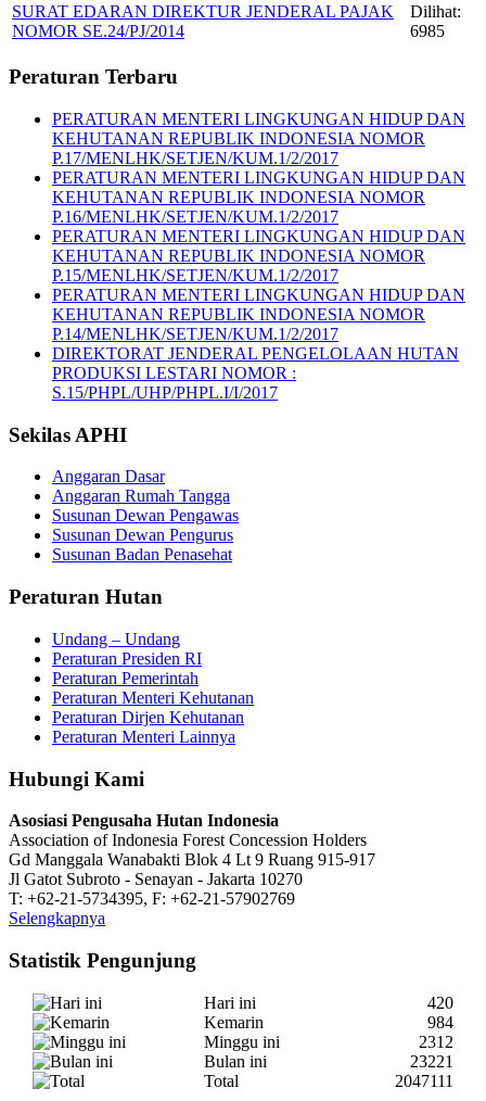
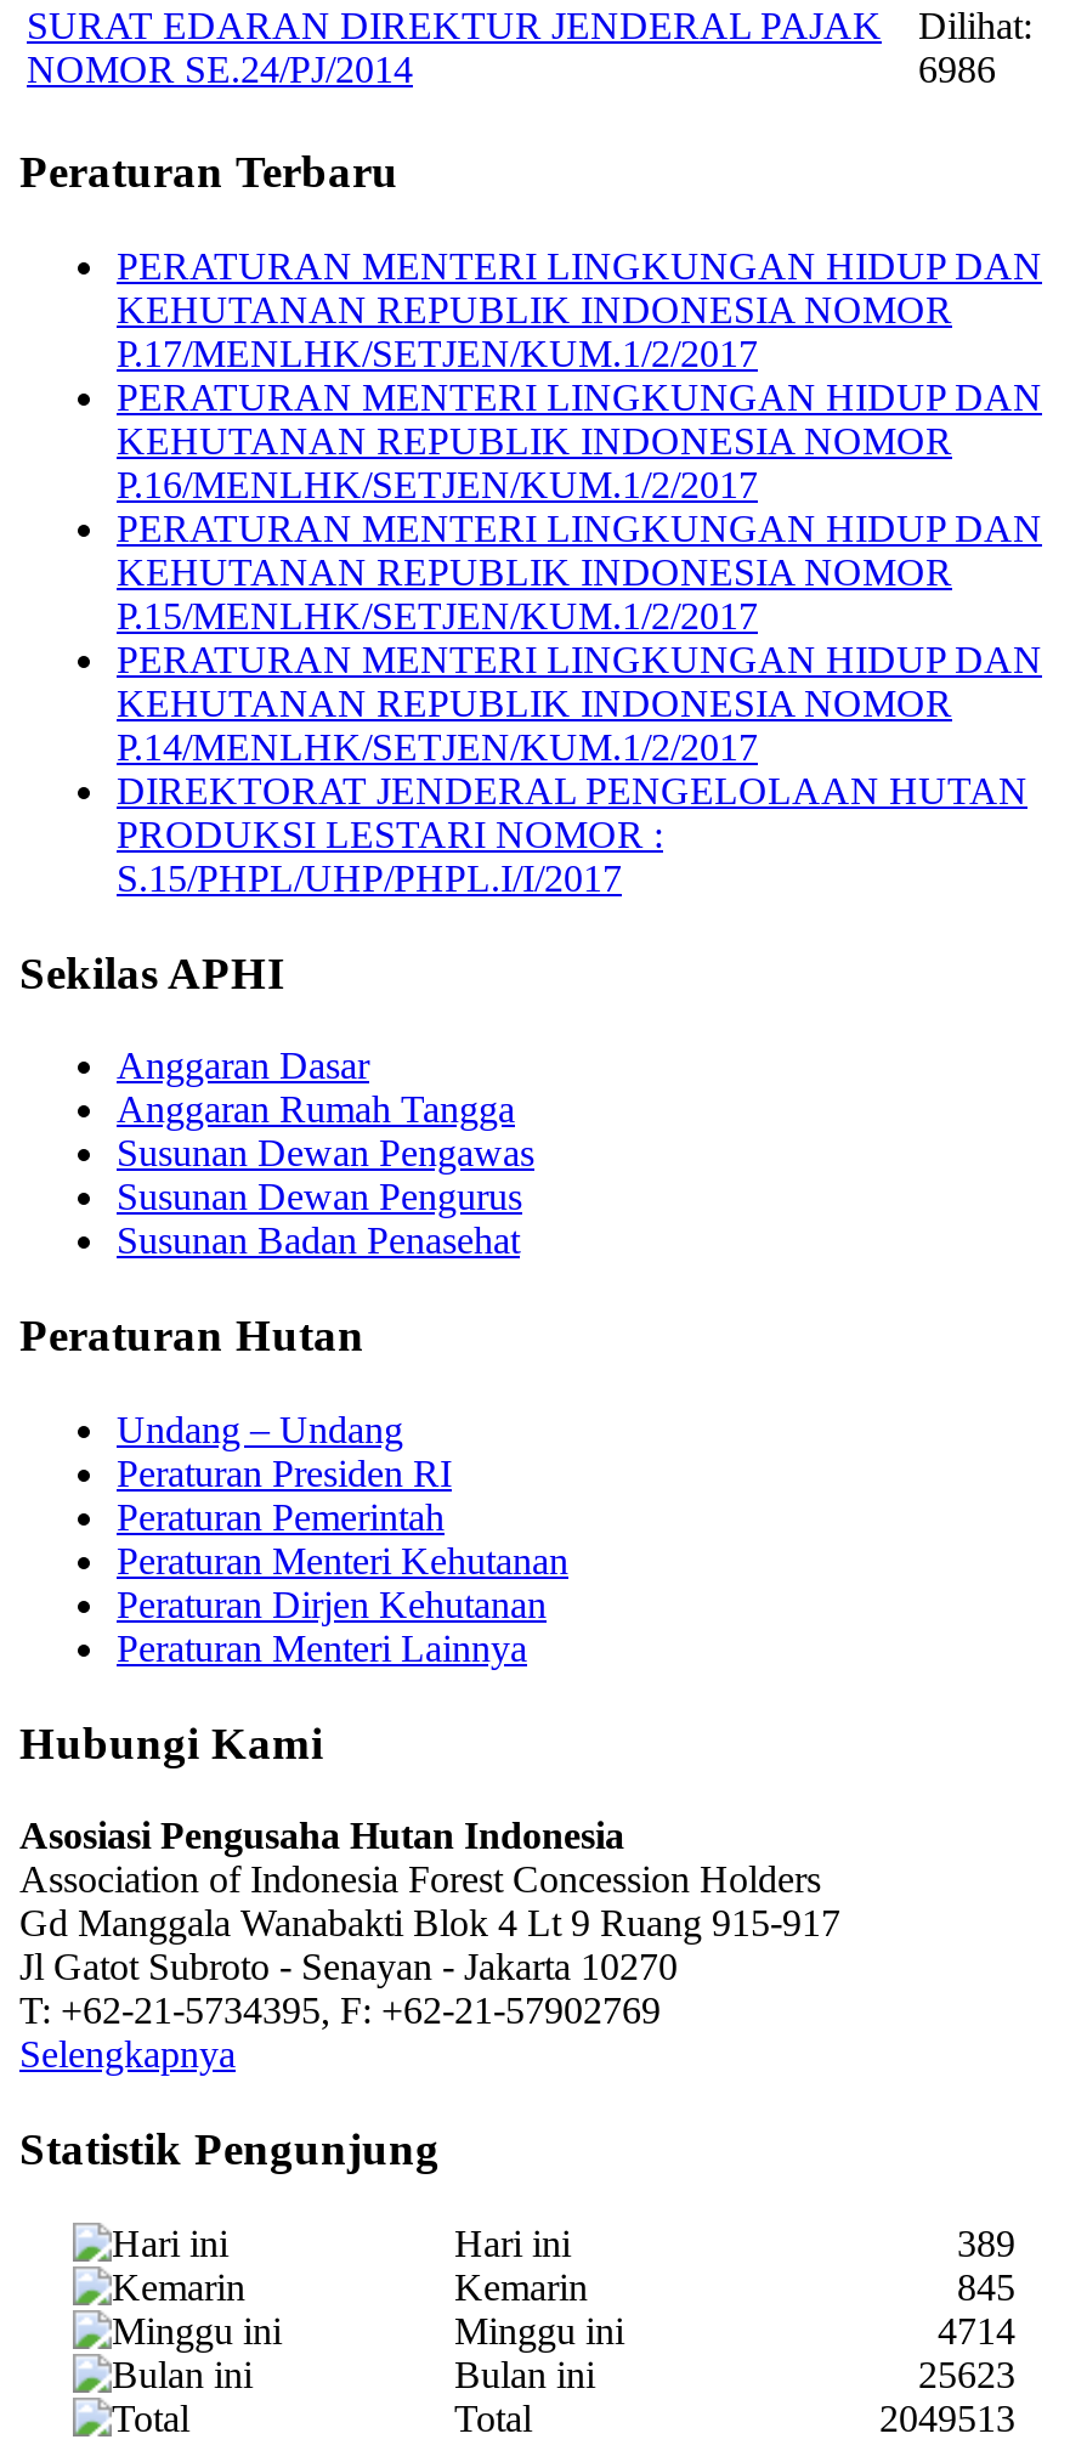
[410,22,445,41] 6985 -> [918,50,996,91] 6986
[427,993,453,1012] 420 -> [957,2222,1015,2263] 389
[427,1013,453,1031] 984 -> [957,2266,1015,2307] 845
[419,1032,453,1051] 2312 -> [938,2309,1015,2351] 4714
[410,1052,453,1070] 23221 -> [918,2353,1015,2394] 25623
[395,1071,453,1090] 2047111 -> [879,2397,1015,2438] 2049513

